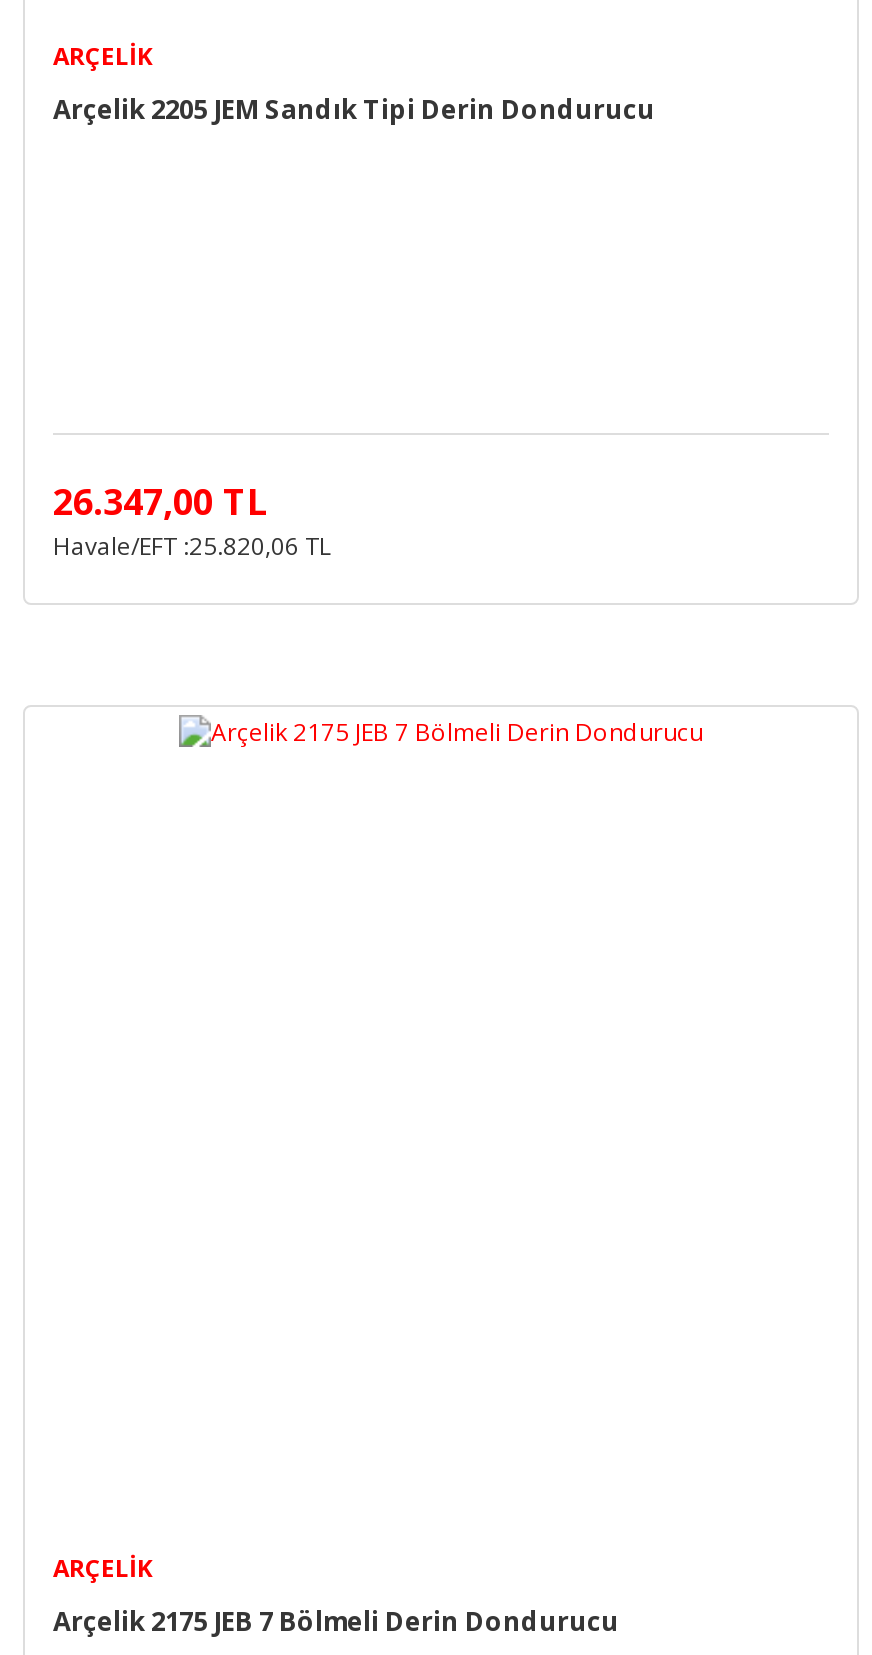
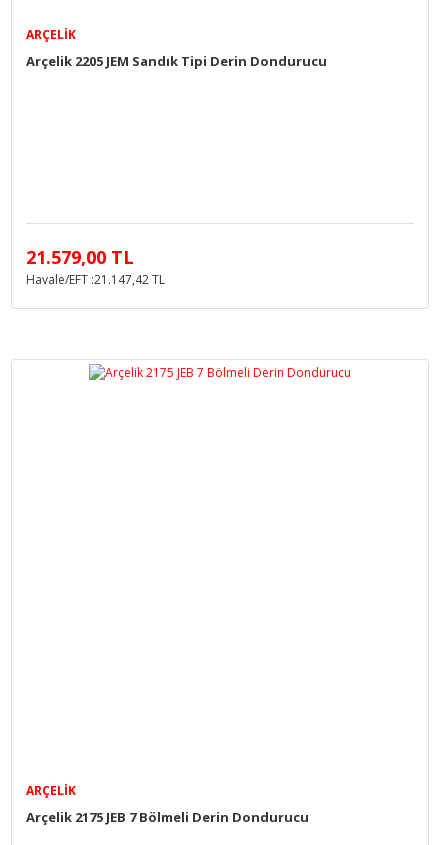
[53,477,269,525] 26.347,00 TL -> [26,245,134,269] 21.579,00 TL
[53,529,331,563] Havale/EFT :25.820,06 TL -> [26,271,165,288] Havale/EFT :21.147,42 TL

